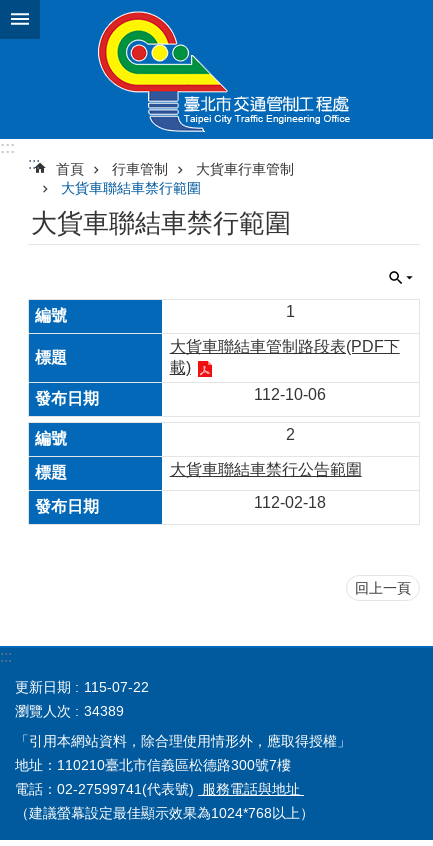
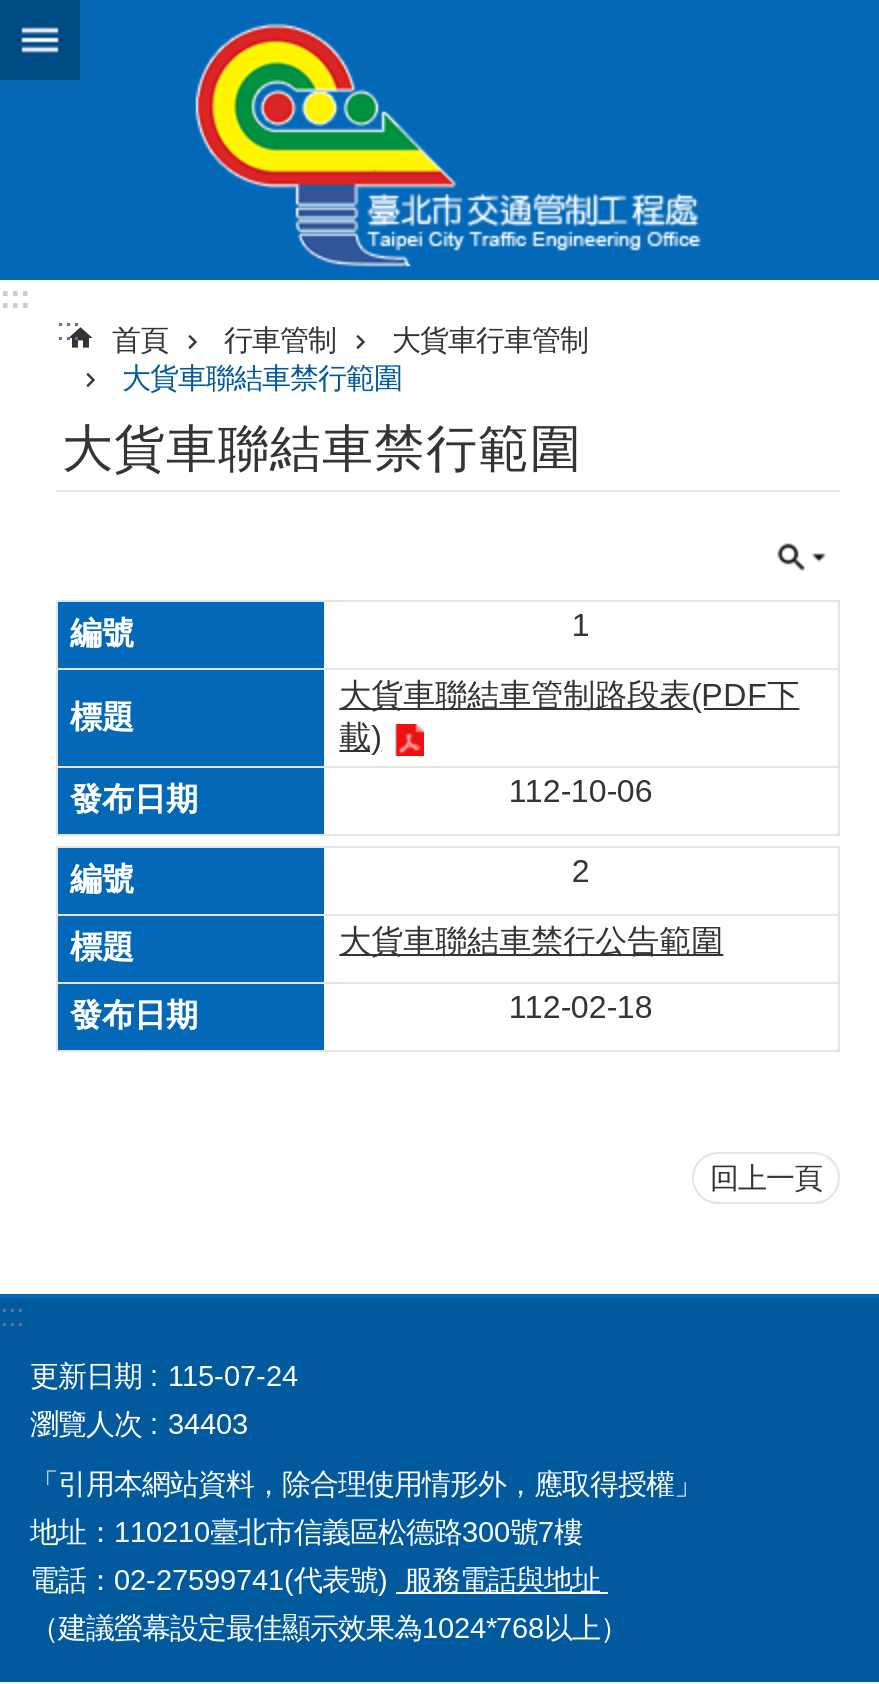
[15,679,149,695] 更新日期 115-07-22 -> [30,1360,298,1392] 更新日期 115-07-24
[15,703,124,719] 瀏覽人次 34389 -> [30,1408,248,1440] 瀏覽人次 34403

